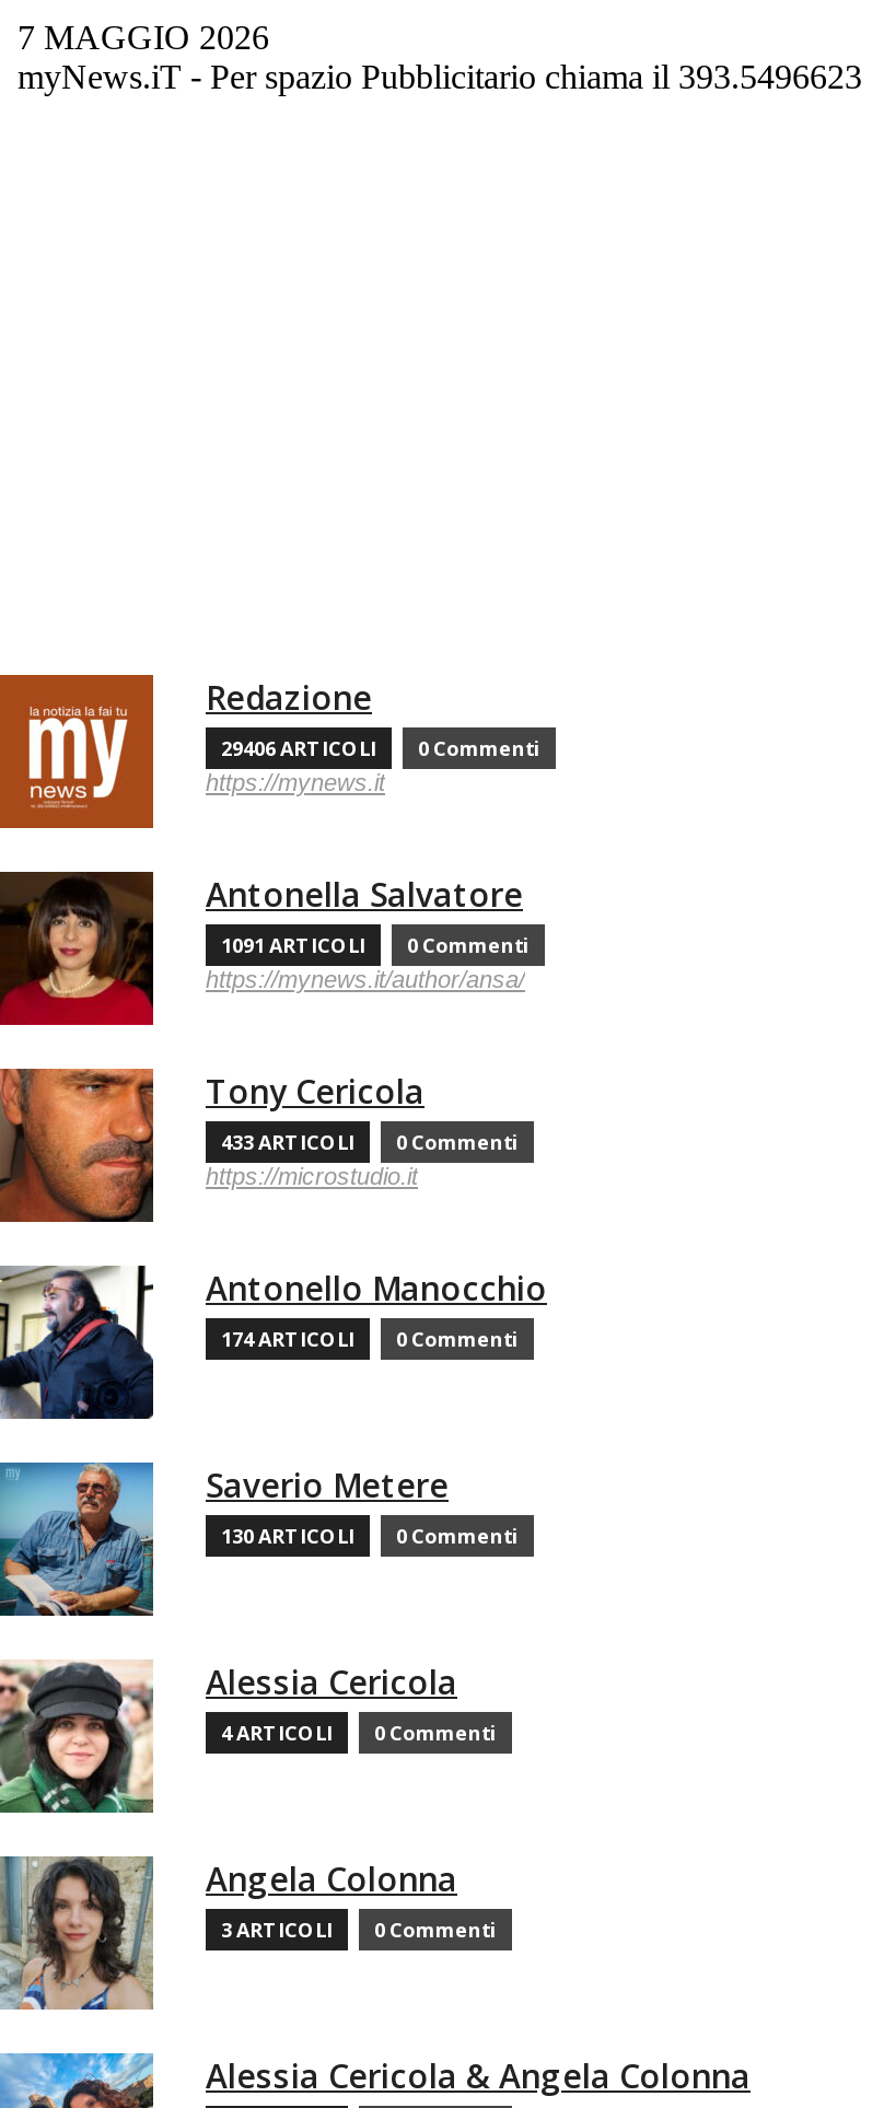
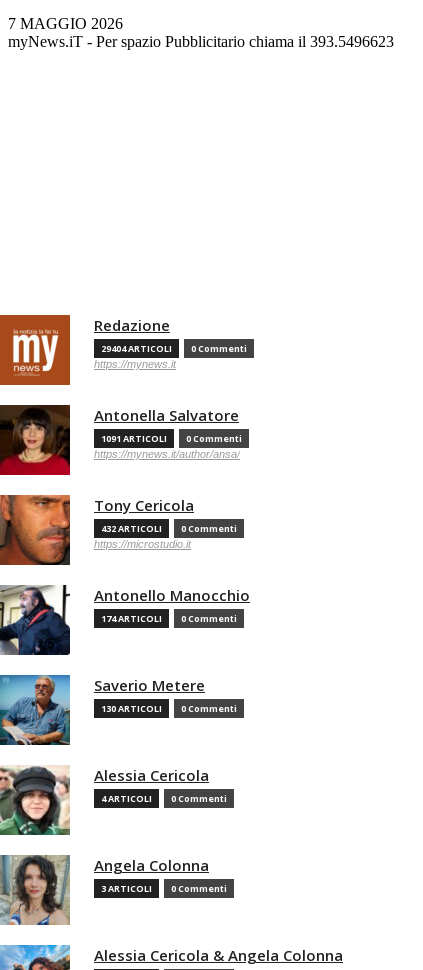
[221,735,540,763] 29406 ARTICOLI 0 Commenti -> [101,342,247,355] 29404 ARTICOLI 0 Commenti
[221,1129,519,1157] 433 ARTICOLI 0 Commenti -> [101,522,237,535] 432 ARTICOLI 0 Commenti

